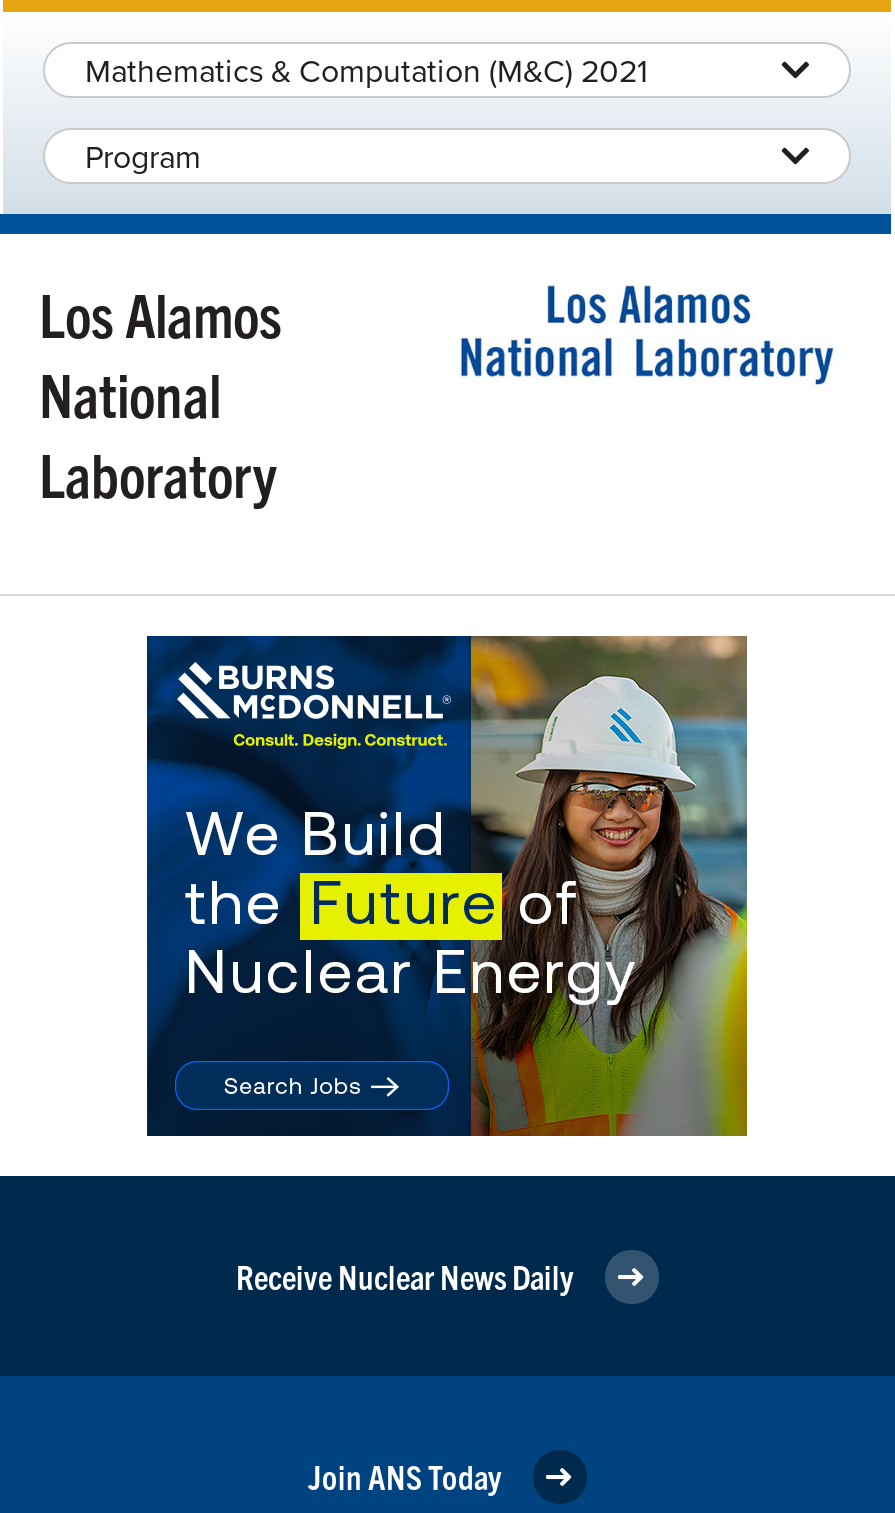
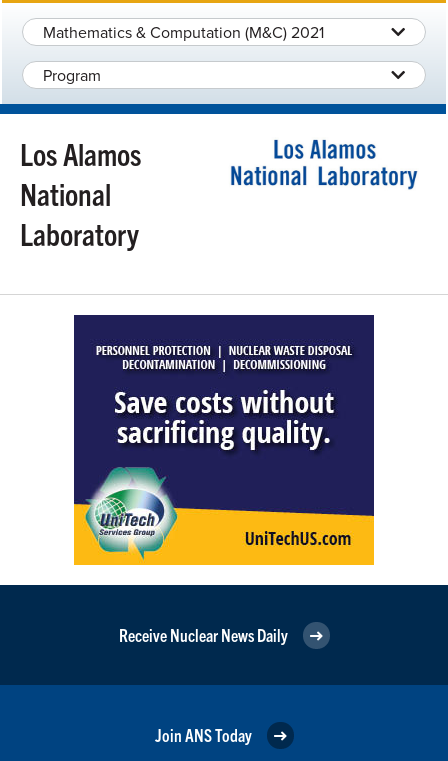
[145,634,749,1138] [image] -> [73,314,375,566] [image]

